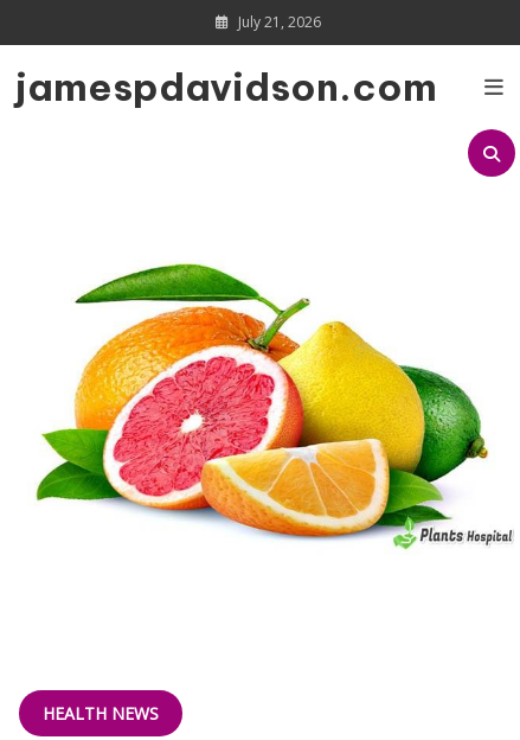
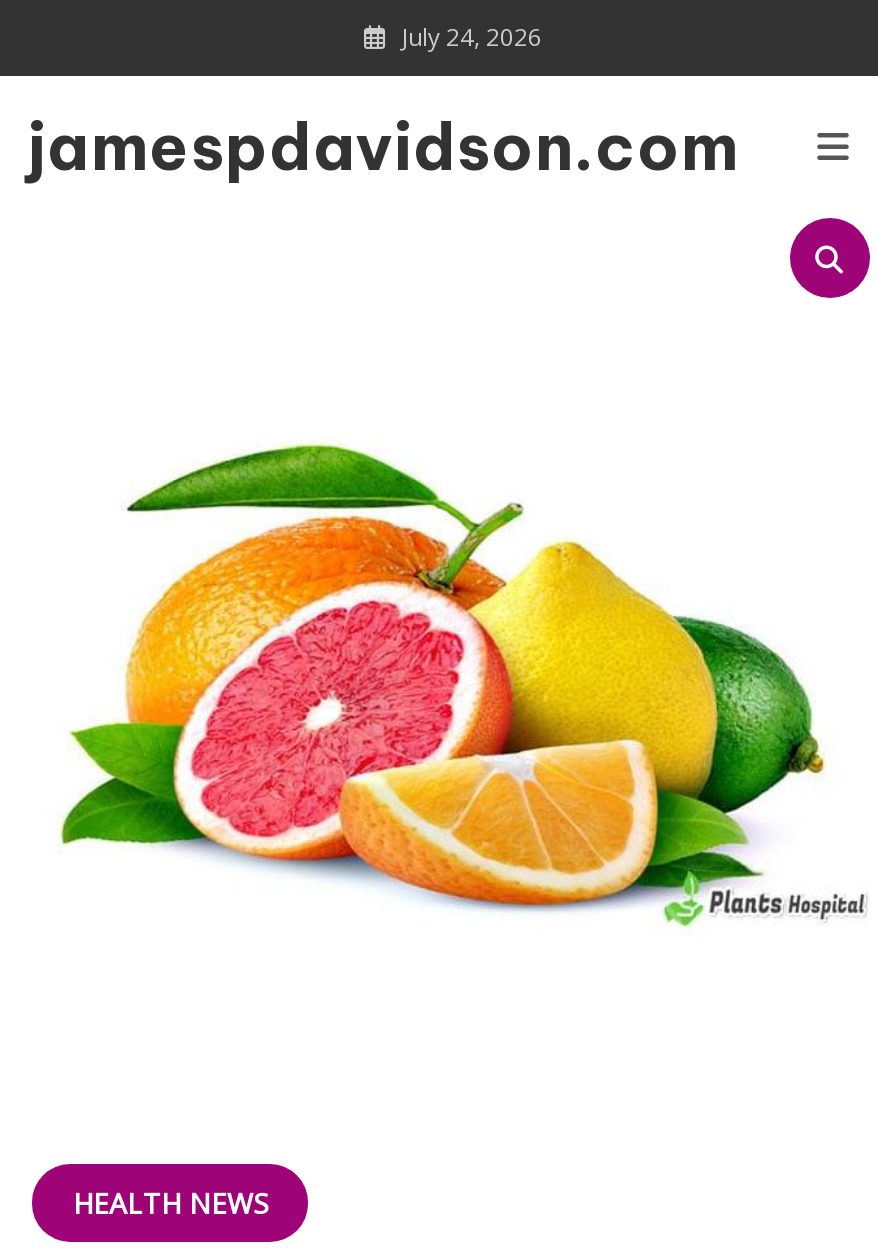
[235,12,321,32] July 21, 2026 -> [396,20,542,54] July 24, 2026

